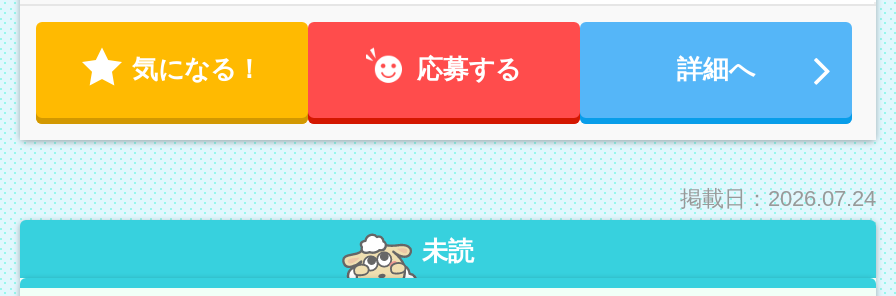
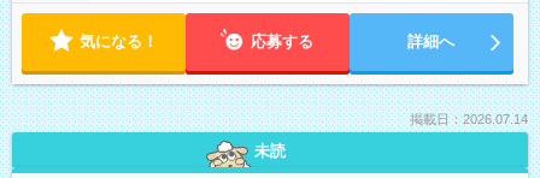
[680,186,876,210] 掲載日：2026.07.24 -> [410,112,528,126] 掲載日：2026.07.14

